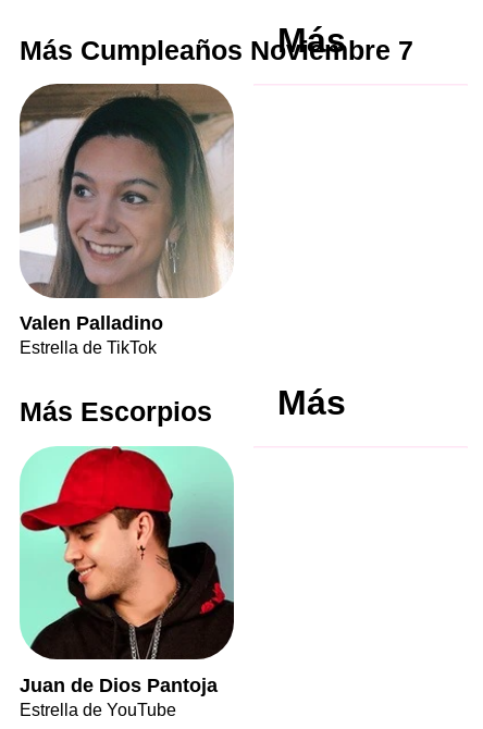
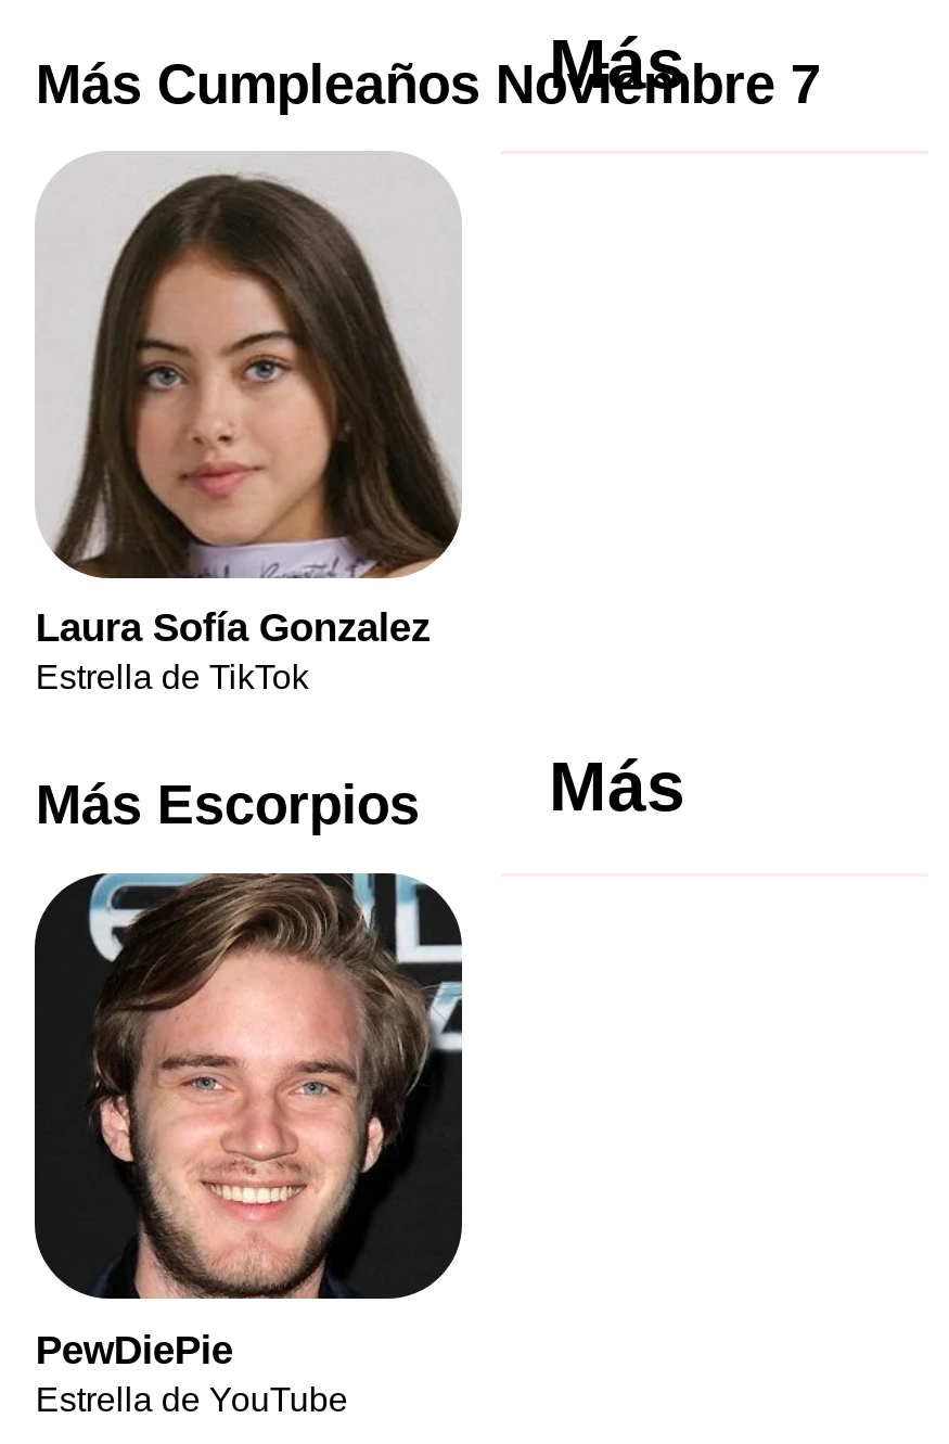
[20,83,234,334] [image] | Valen Palladino -> [36,151,462,651] [image] | Laura Sofía Gonzalez
[20,446,235,696] [image] | Juan de Dios Pantoja -> [33,871,464,1372] [image] | PewDiePie

